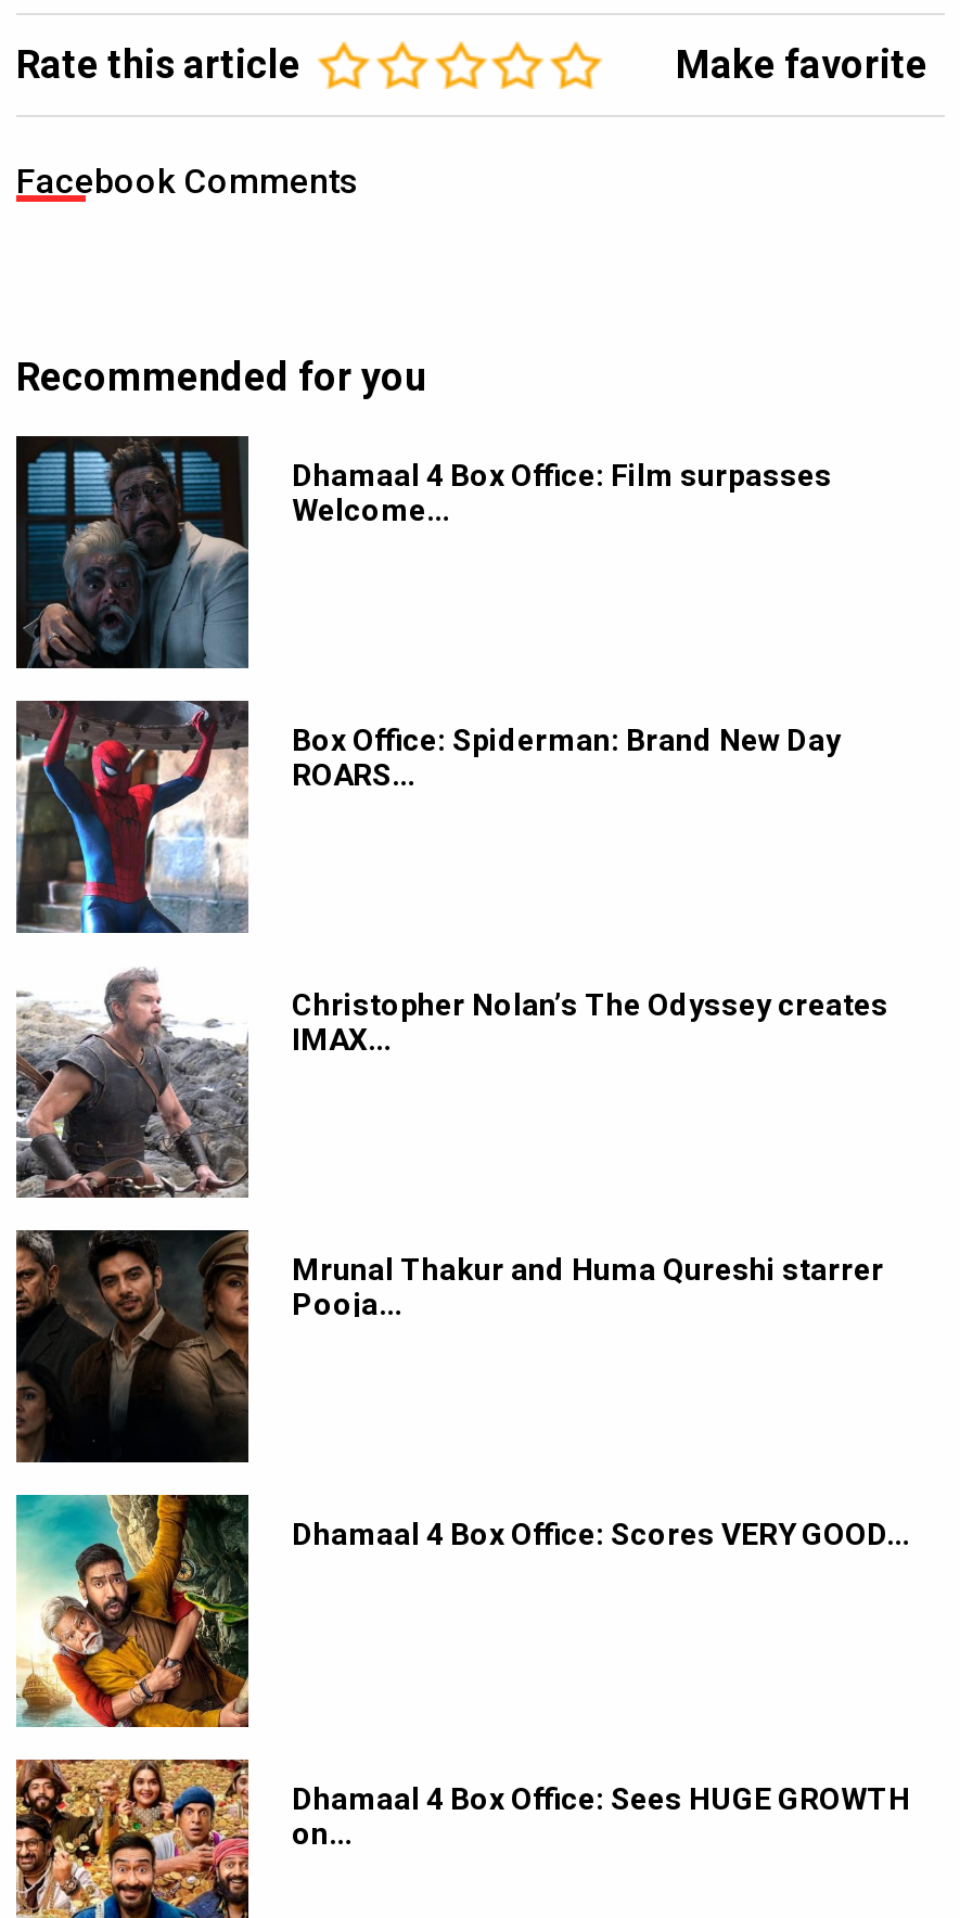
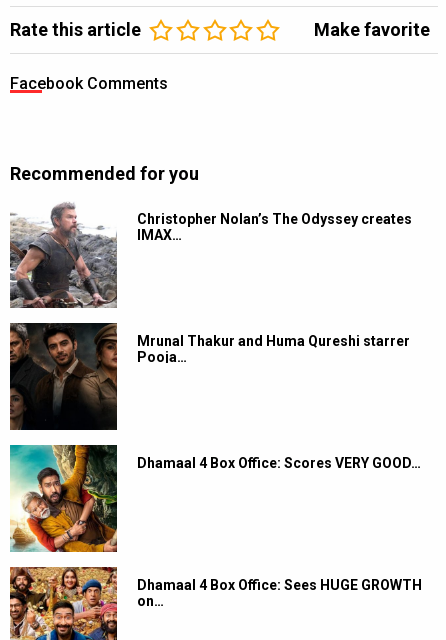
[14,434,832,668] [image] | Dhamaal 4 Box Office: Film surpasses | Welcome… -> none
[14,699,841,935] [image] | Box Office: Spiderman: Brand New Day | ROARS… -> none

